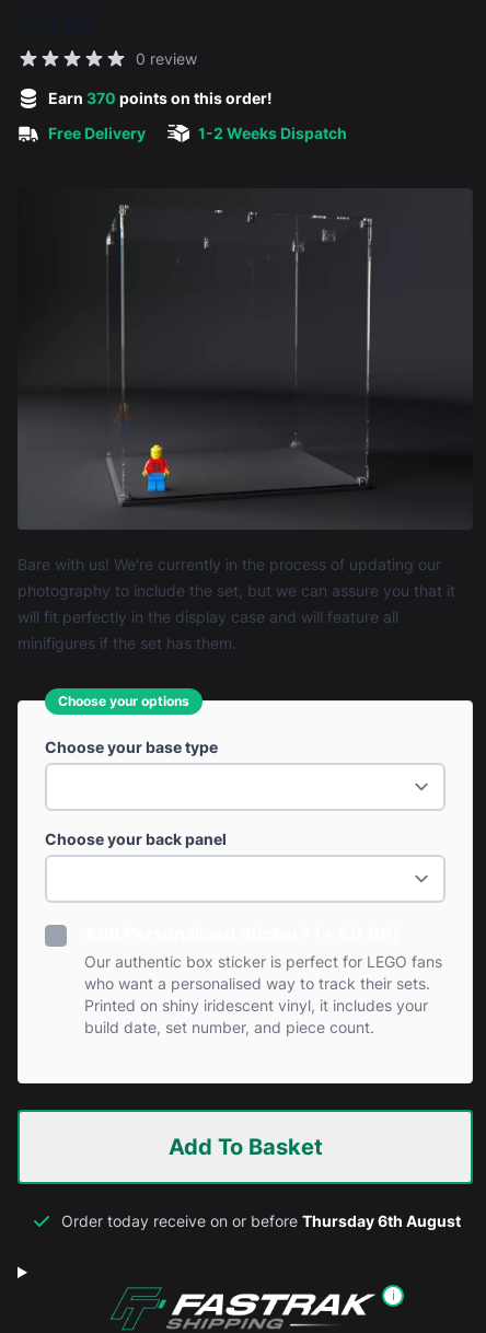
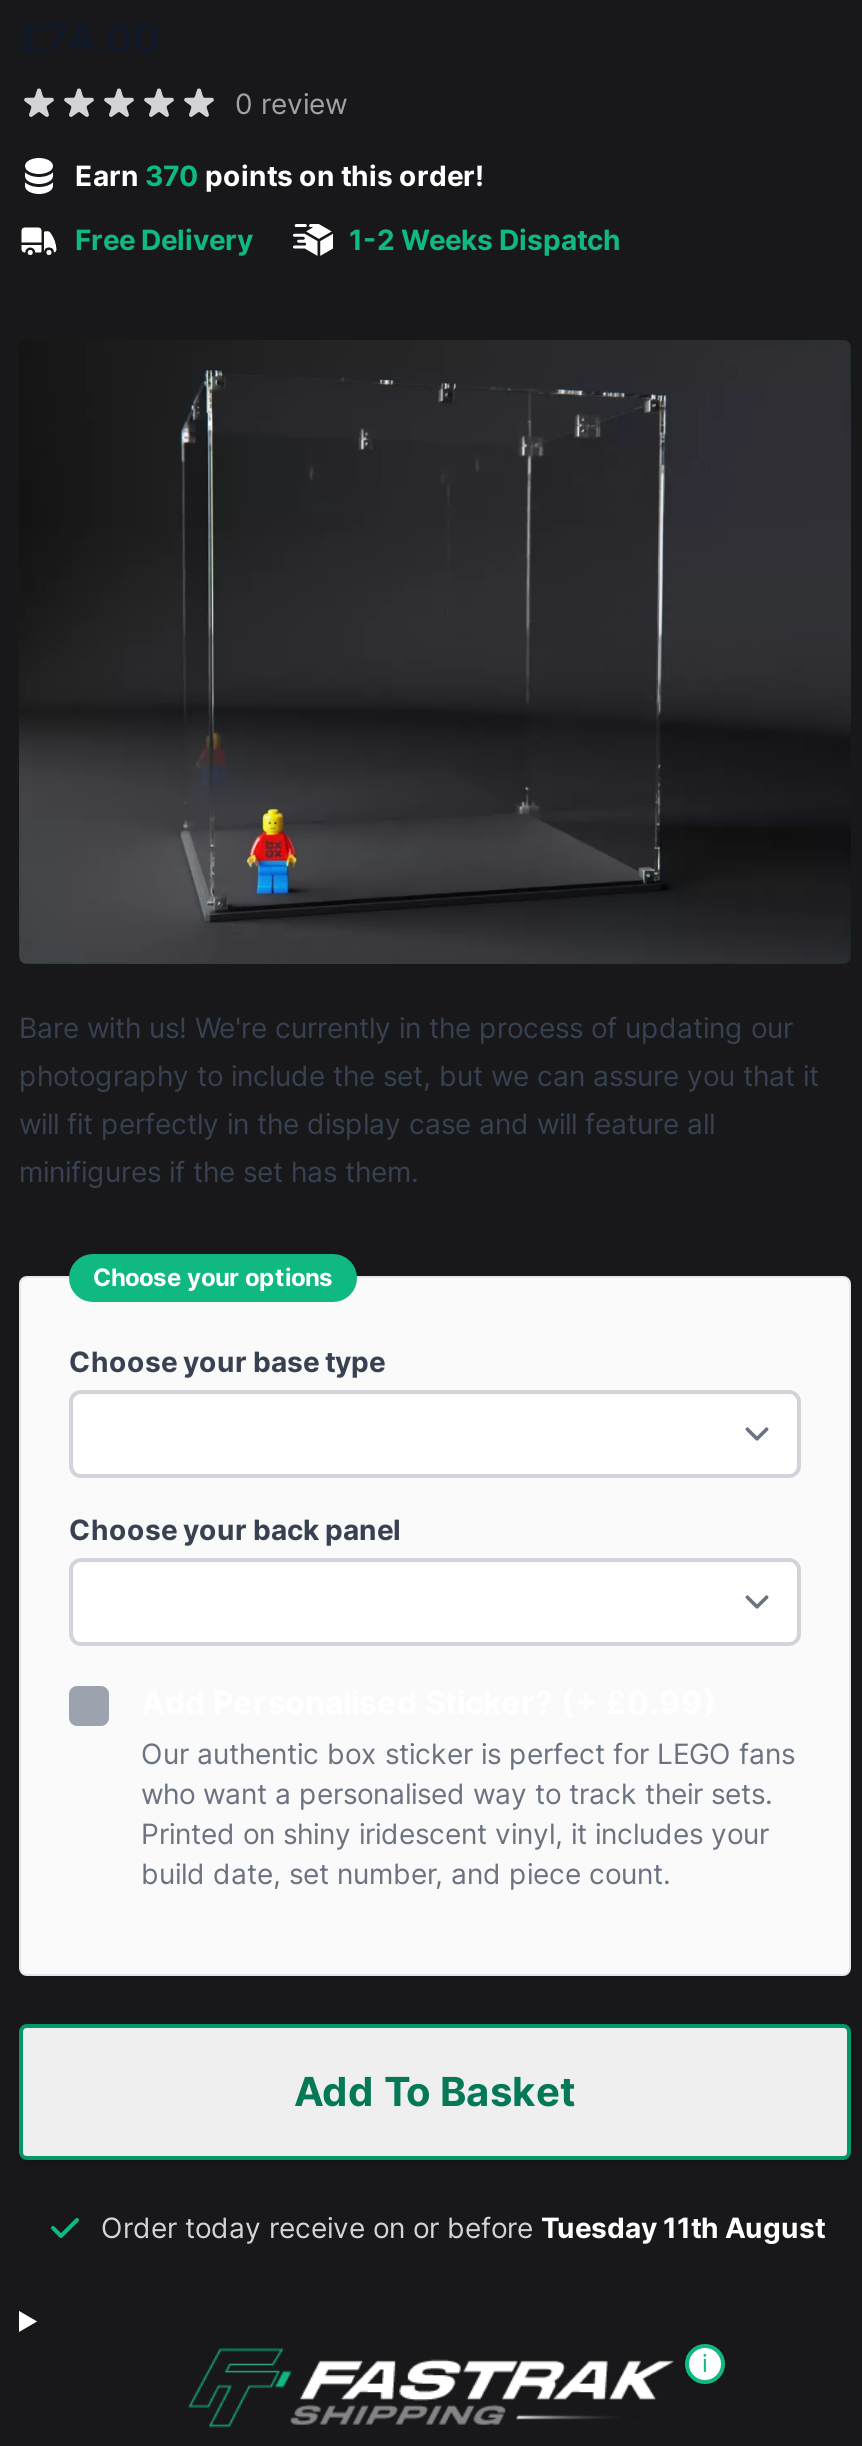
[61,1212,460,1230] Order today receive on or before Thursday 6th August -> [101,2210,825,2244] Order today receive on or before Tuesday 11th August

